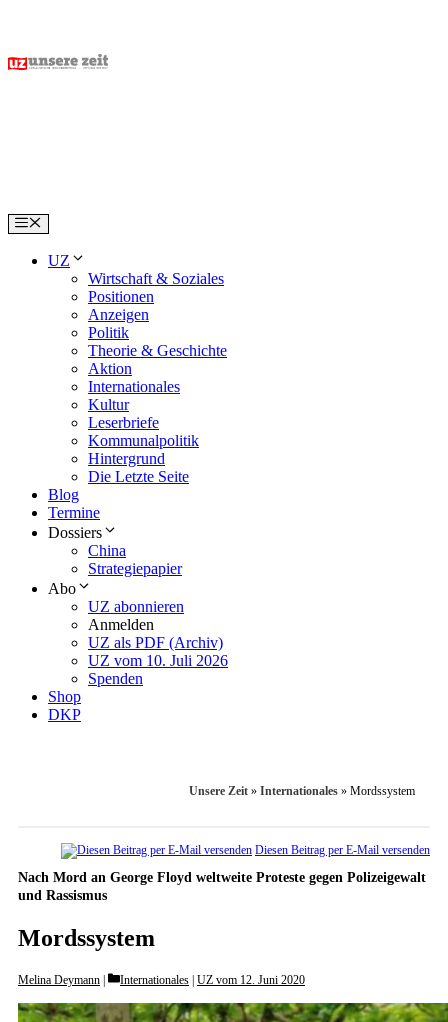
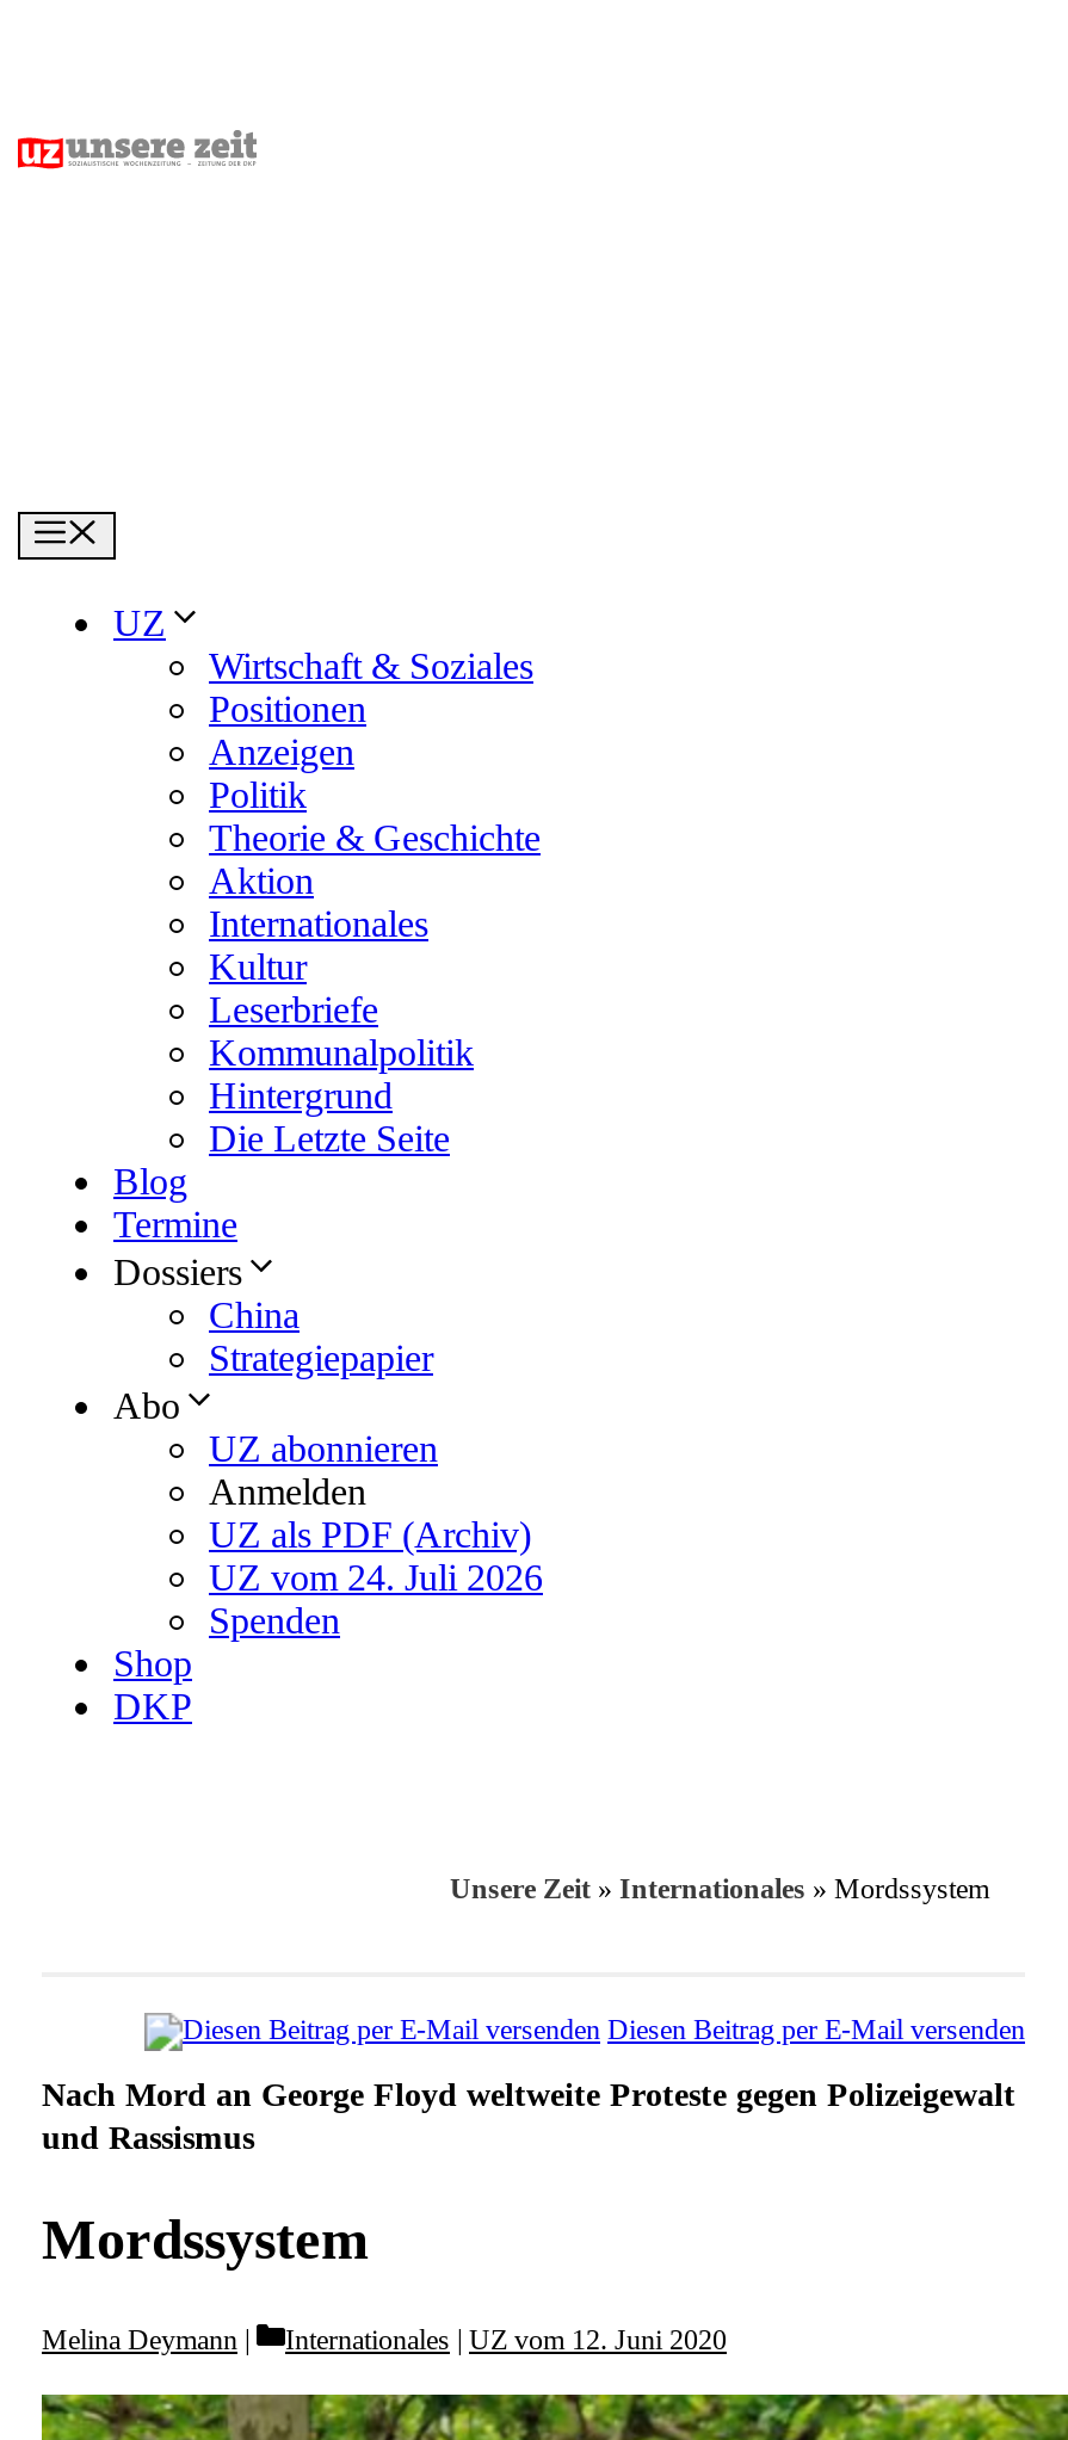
[88,652,228,669] UZ vom 10. Juli 2026 -> [209,1558,543,1598] UZ vom 24. Juli 2026

